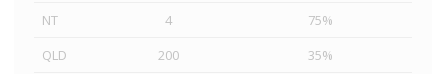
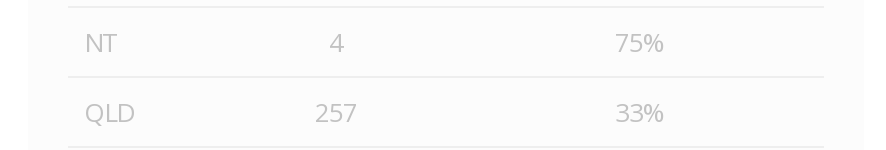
[157,46,178,64] 200 -> [315,94,357,130] 257
[307,46,332,64] 35% -> [615,94,665,130] 33%

